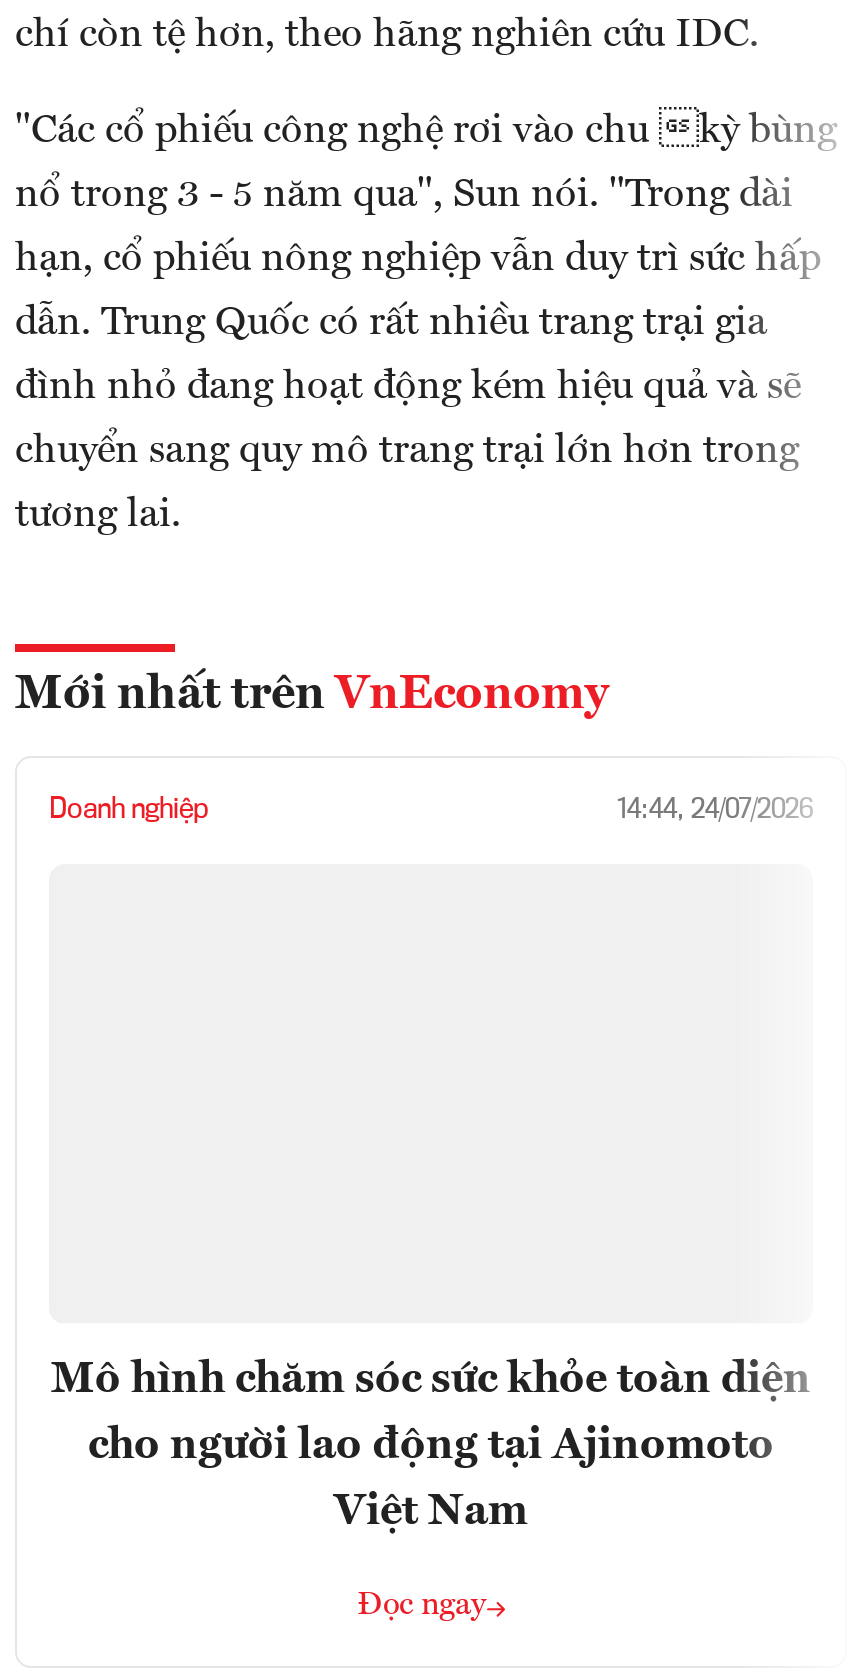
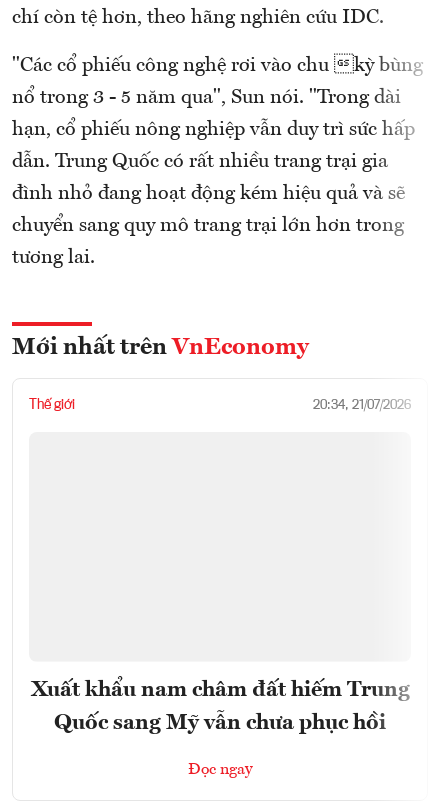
[49,797,813,825] Doanh nghiệp | 14:44, 24/07/2026 -> [29,398,411,412] Thế giới | 20:34, 21/07/2026
[51,1357,811,1533] Mô hình chăm sóc sức khỏe toàn diện | cho người lao động tại Ajinomoto | Việt Nam -> [30,679,409,734] Xuất khẩu nam châm đất hiếm Trung | Quốc sang Mỹ vẫn chưa phục hồi

